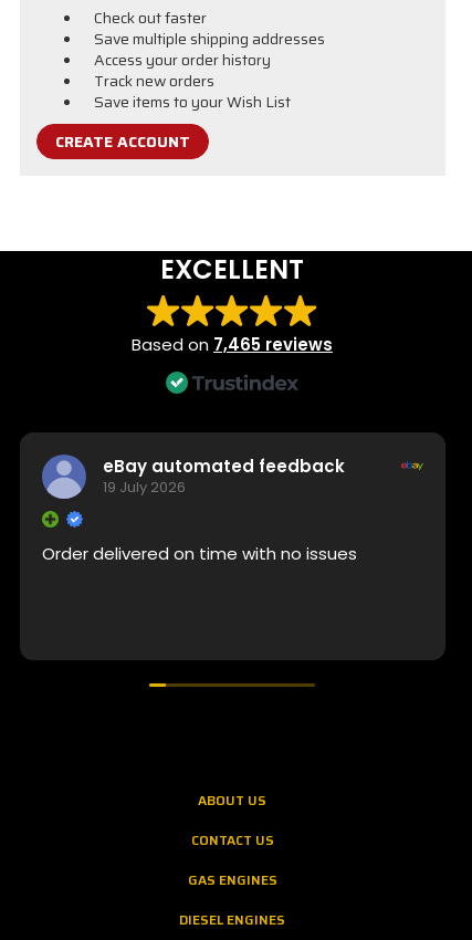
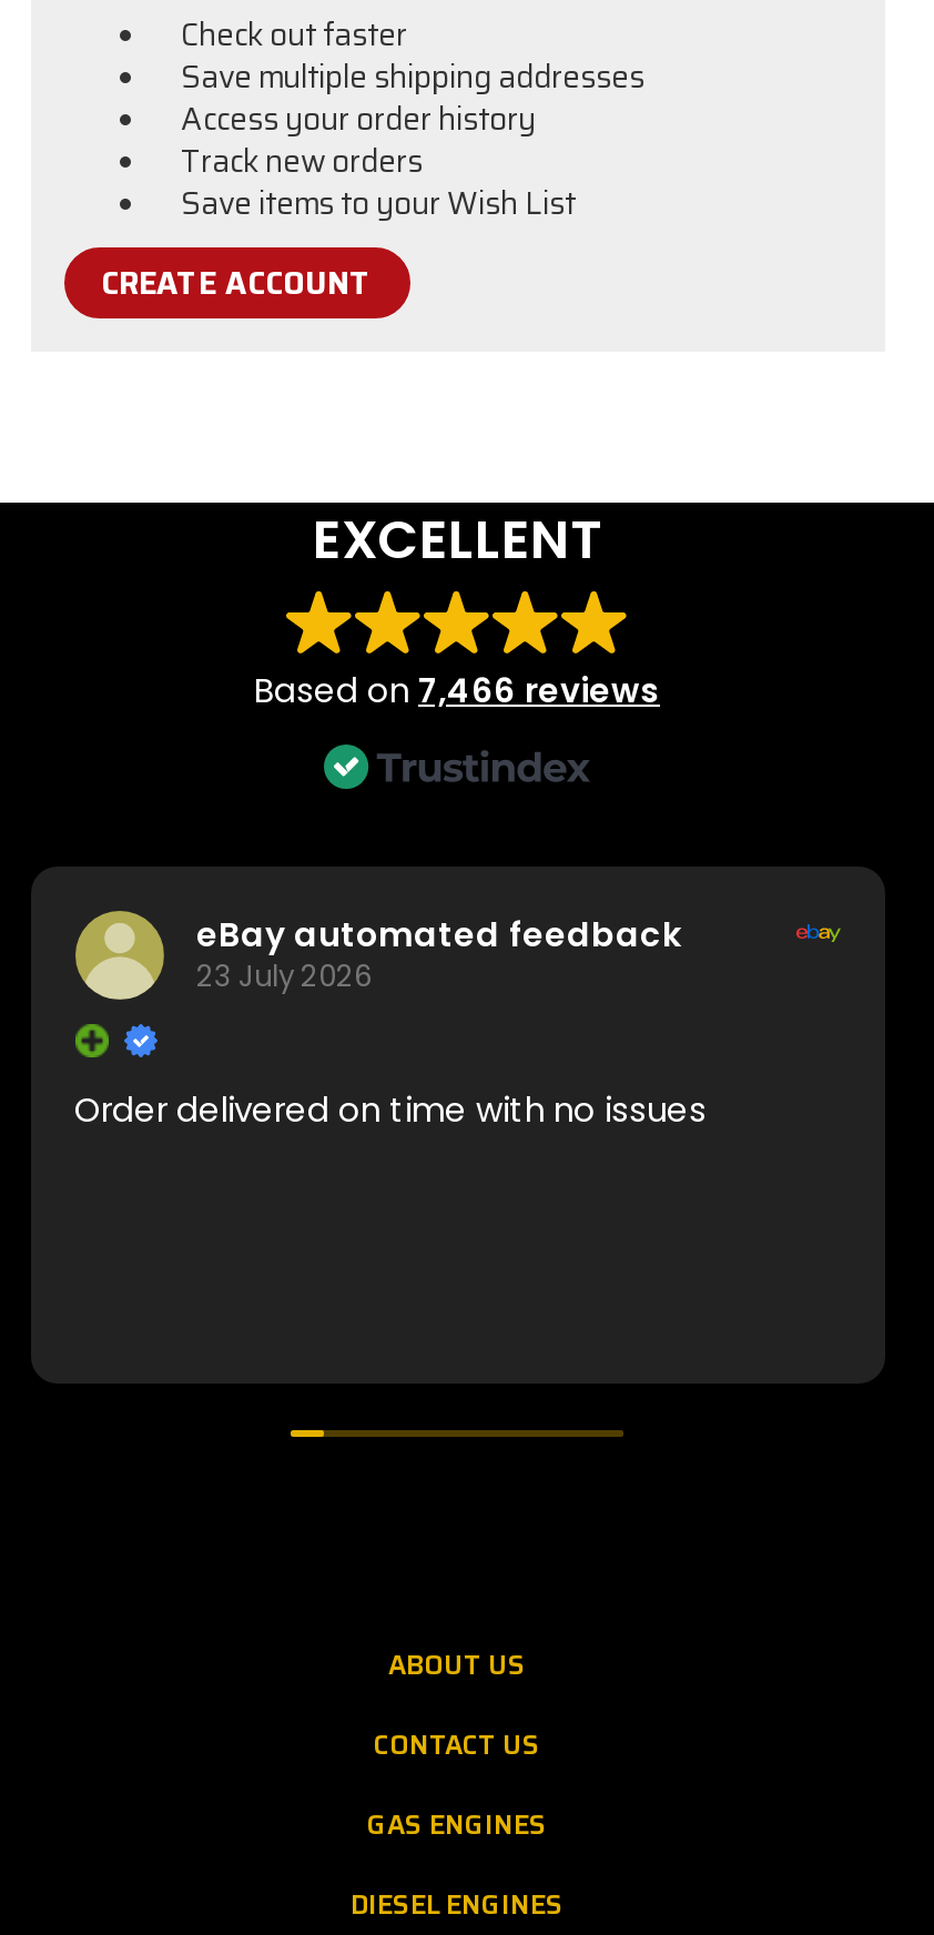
[132,333,333,356] Based on 7,465 reviews -> [254,667,660,713] Based on 7,466 reviews
[42,455,185,499] [image] | 19 July 2026 -> [75,911,372,1000] [image] | 23 July 2026

